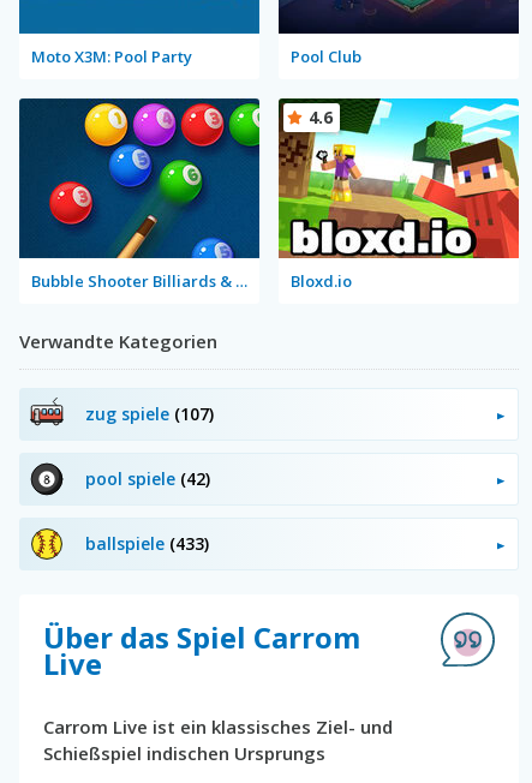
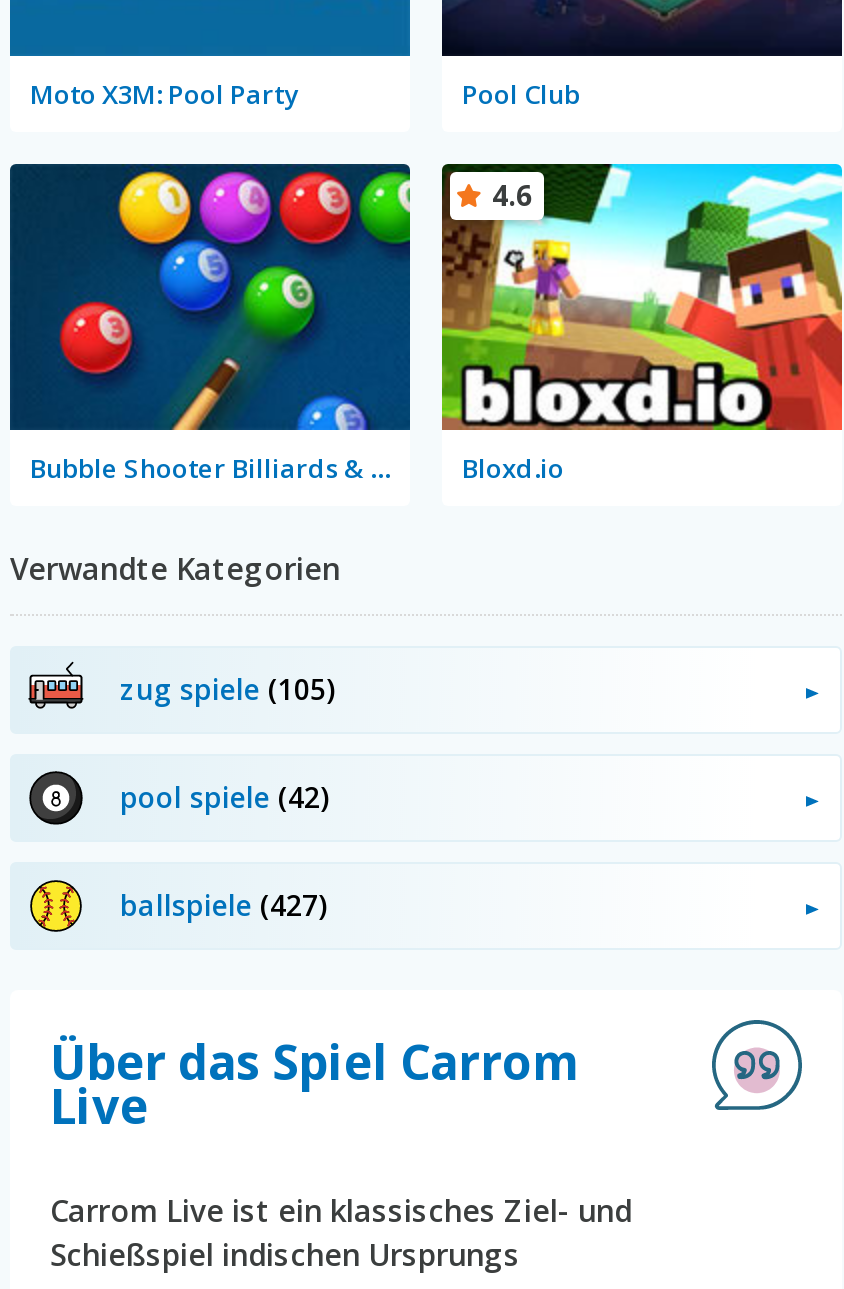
[85,402,214,425] zug spiele (107) -> [120,670,334,708] zug spiele (105)
[85,532,209,555] ballspiele (433) -> [120,886,326,924] ballspiele (427)

